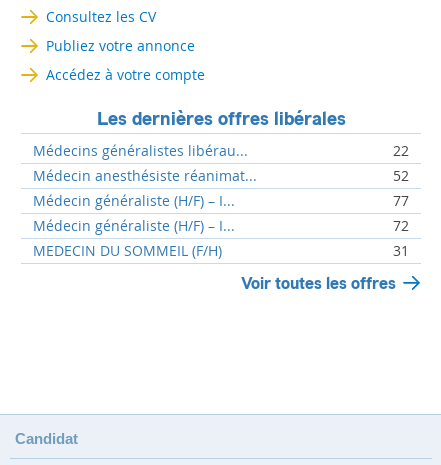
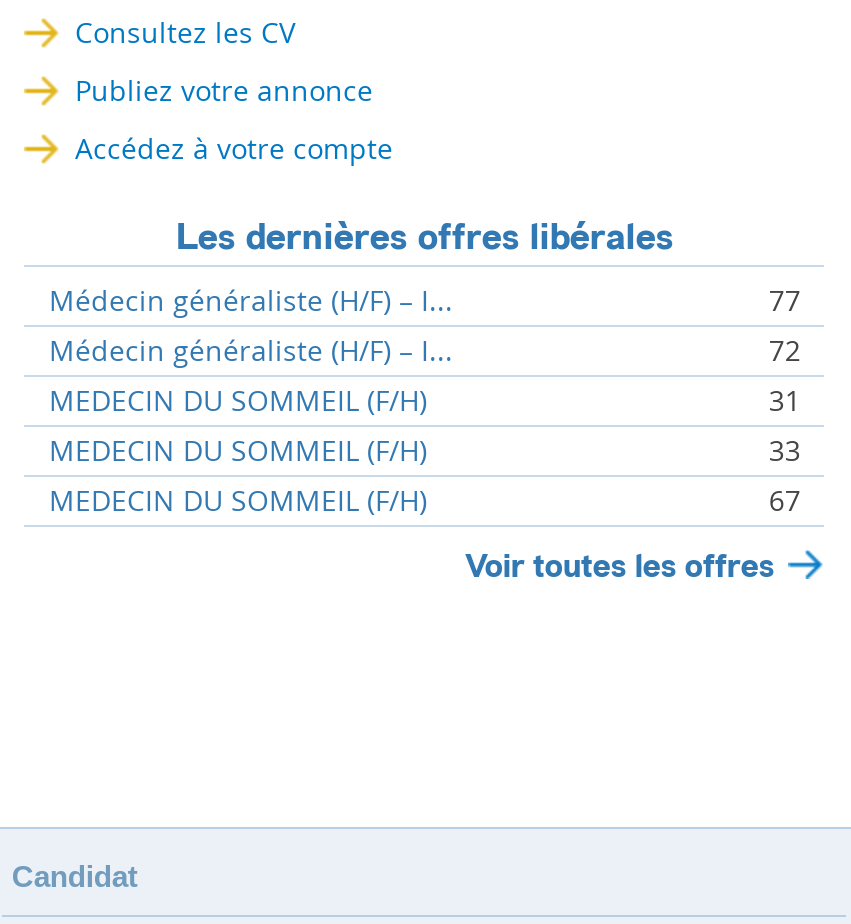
[33,141,409,185] Médecins généralistes libérau... | 22 | Médecin anesthésiste réanimat... | 52 -> none
moved [33,191,409,260] -> [49,281,801,419]: Médecin généraliste (H/F) – I... | 77 | Médecin généraliste (H/F) – I... | 72 | MEDECIN DU SOMMEIL (F/H) | 31
none -> [49,431,801,519] MEDECIN DU SOMMEIL (F/H) | 33 | MEDECIN DU SOMMEIL (F/H) | 67

